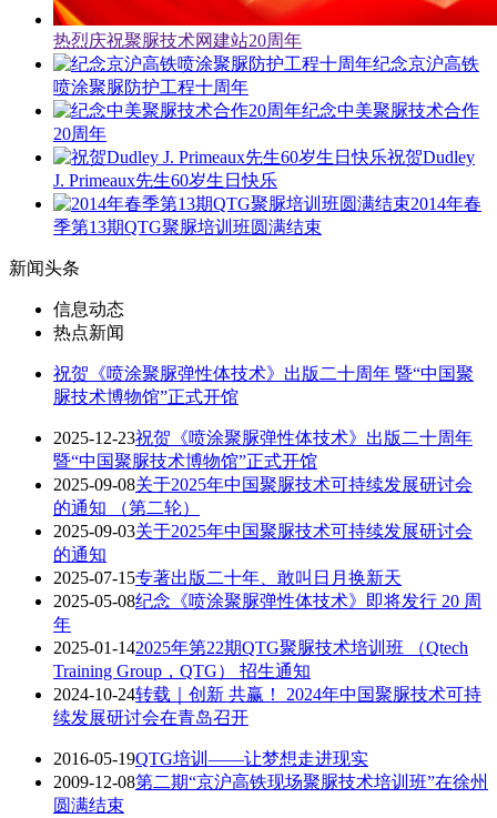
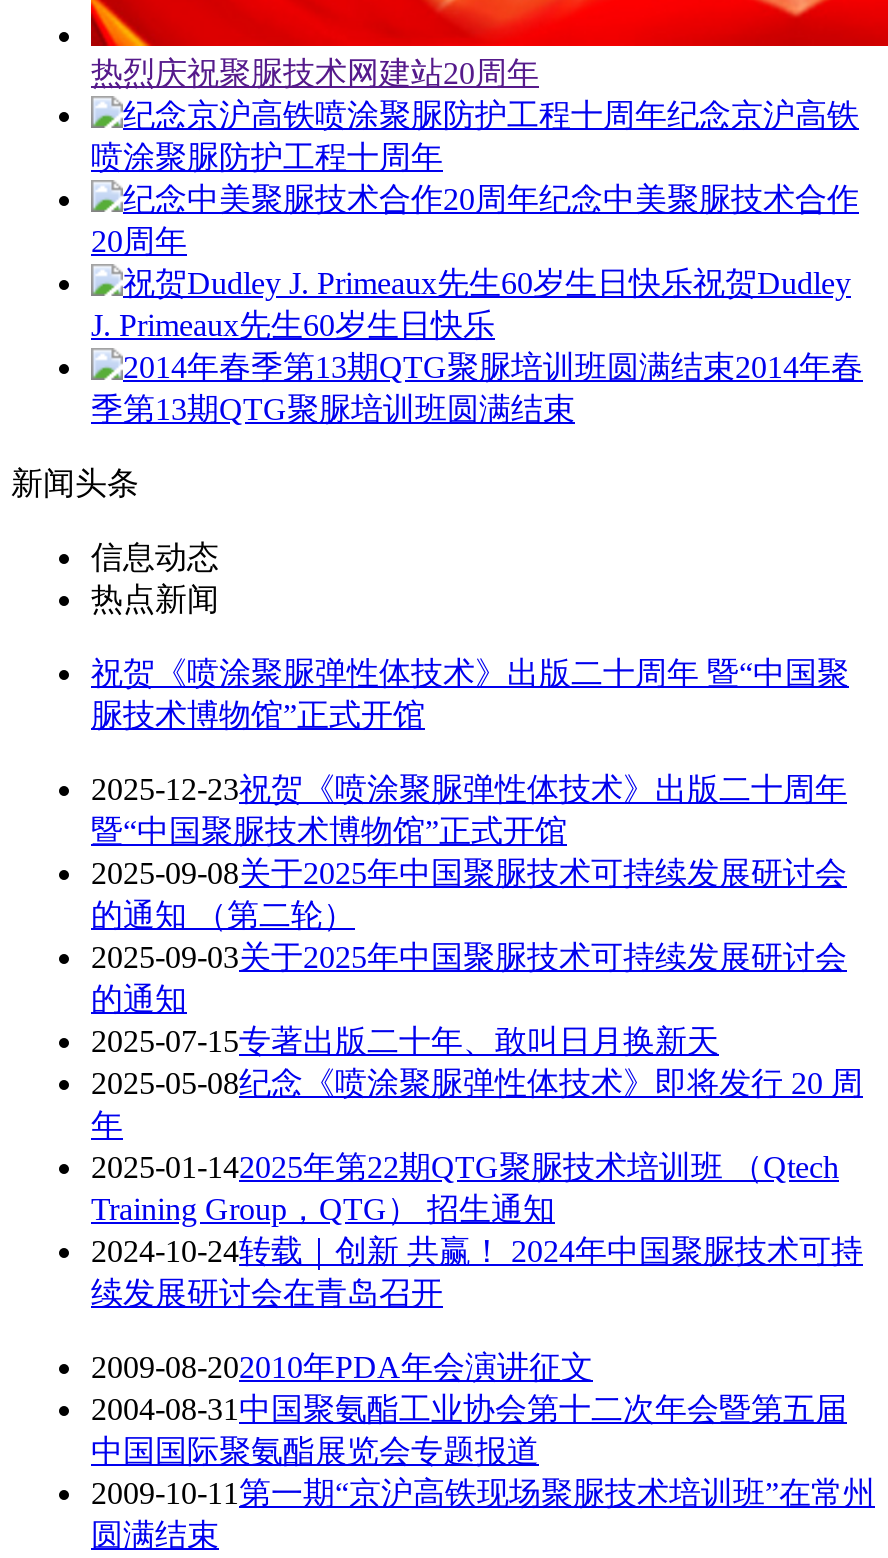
[53,749,488,791] 2016-05-19QTG培训——让梦想走进现实 | 2009-12-08第二期“京沪高铁现场聚脲技术培训班”在徐州 -> [91,1350,875,1510] 2009-08-202010年PDA年会演讲征文 | 2004-08-31中国聚氨酯工业协会第十二次年会暨第五届 | 中国国际聚氨酯展览会专题报道 | 2009-10-11第一期“京沪高铁现场聚脲技术培训班”在常州

